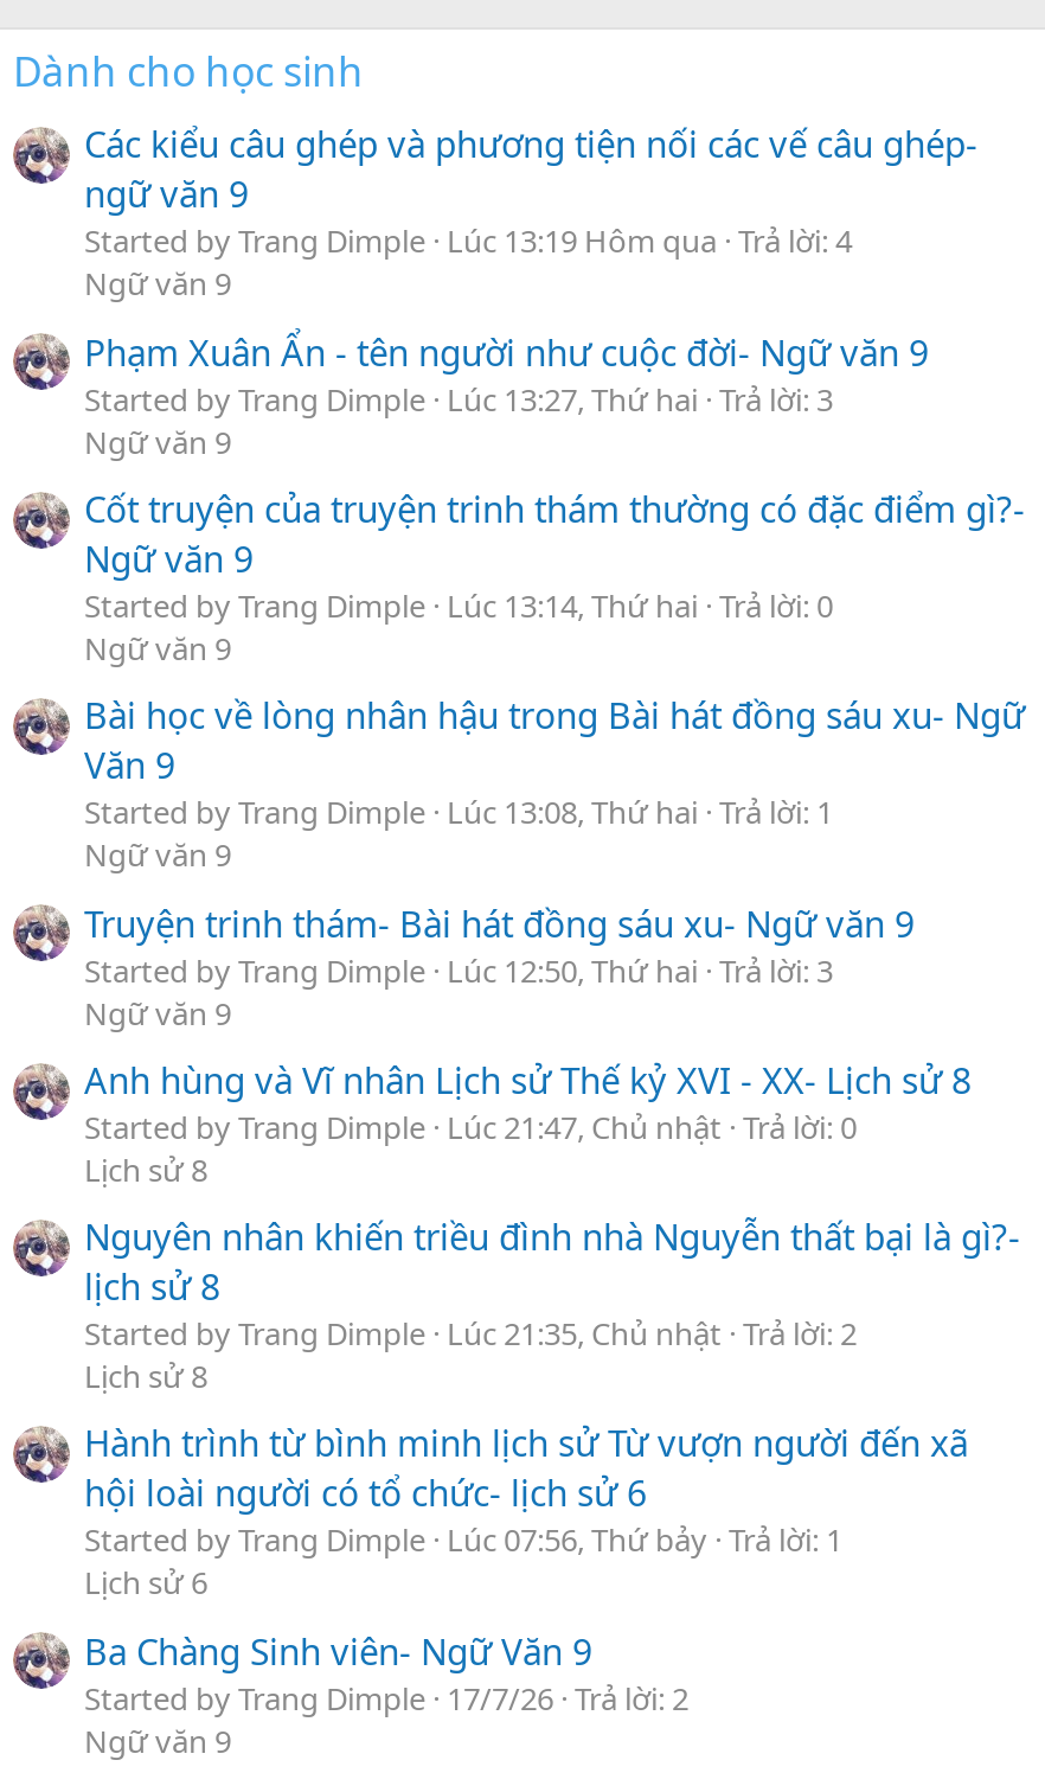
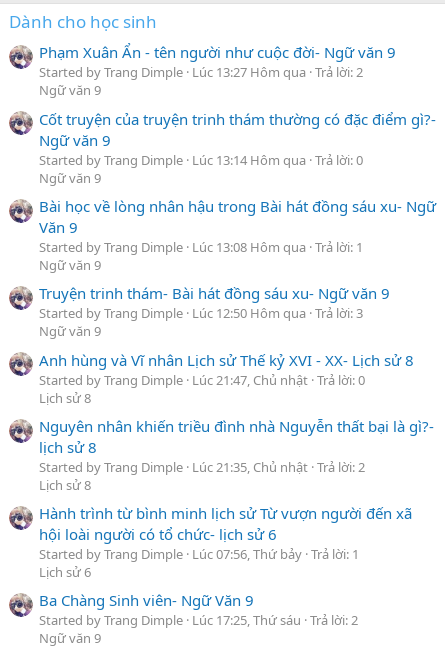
[84,120,977,305] Các kiểu câu ghép và phương tiện nối các vế câu ghép- | ngữ văn 9 | Started by Trang Dimple Lúc 13:19 Hôm qua Trả lời: 4 | Ngữ văn 9 -> none
[84,377,833,420] Started by Trang Dimple Lúc 13:27, Thứ hai Trả lời: 3 -> [39,63,363,81] Started by Trang Dimple Lúc 13:27 Hôm qua Trả lời: 2
[84,584,833,627] Started by Trang Dimple Lúc 13:14, Thứ hai Trả lời: 0 -> [39,151,363,169] Started by Trang Dimple Lúc 13:14 Hôm qua Trả lời: 0
[84,791,833,834] Started by Trang Dimple Lúc 13:08, Thứ hai Trả lời: 1 -> [39,238,363,256] Started by Trang Dimple Lúc 13:08 Hôm qua Trả lời: 1
[84,948,833,991] Started by Trang Dimple Lúc 12:50, Thứ hai Trả lời: 3 -> [39,304,363,322] Started by Trang Dimple Lúc 12:50 Hôm qua Trả lời: 3
[84,1677,688,1719] Started by Trang Dimple 17/7/26 Trả lời: 2 -> [39,611,358,629] Started by Trang Dimple Lúc 17:25, Thứ sáu Trả lời: 2

